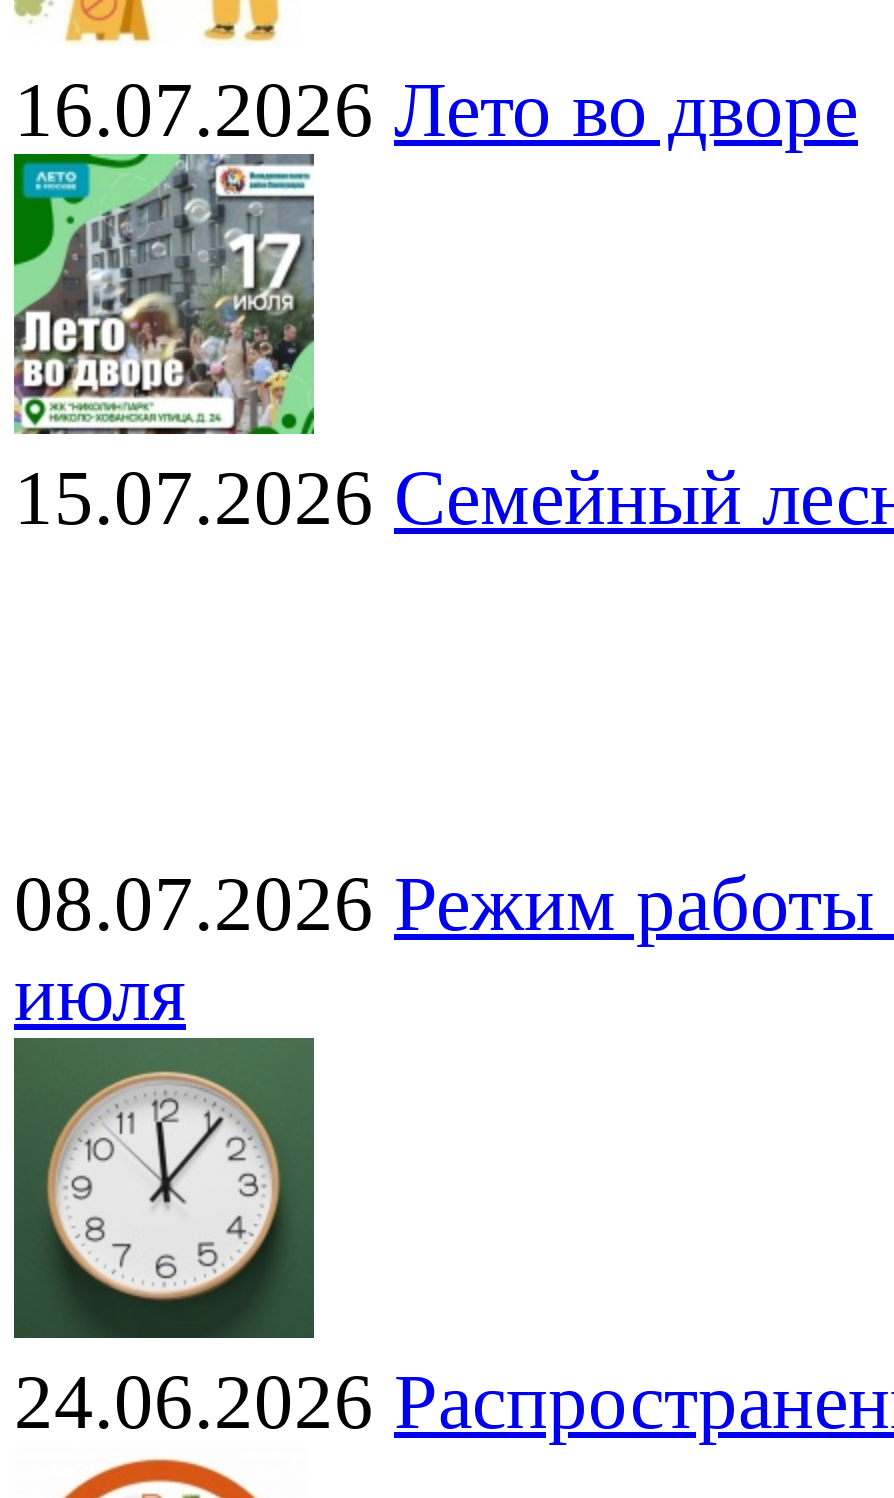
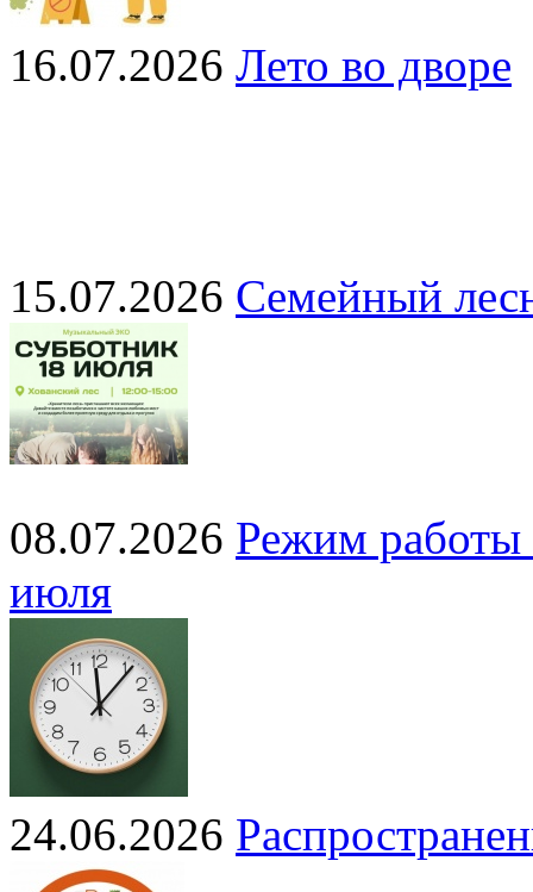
[12,158,316,436] [image] -> none
none -> [8,326,189,466] [image]

